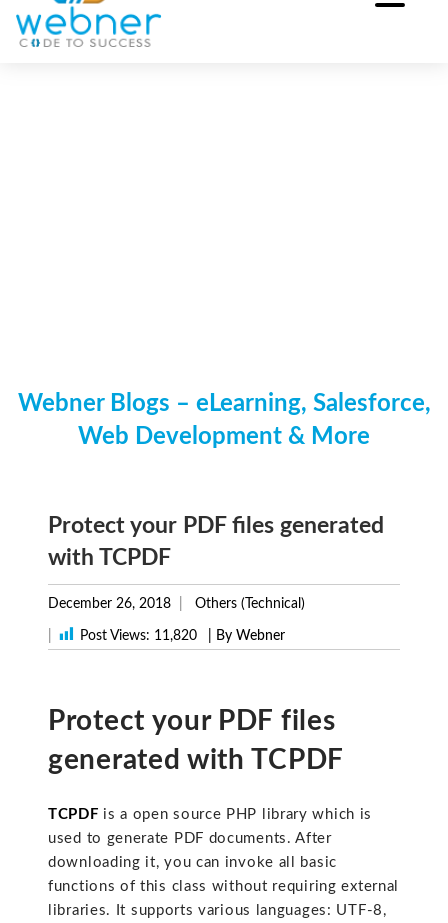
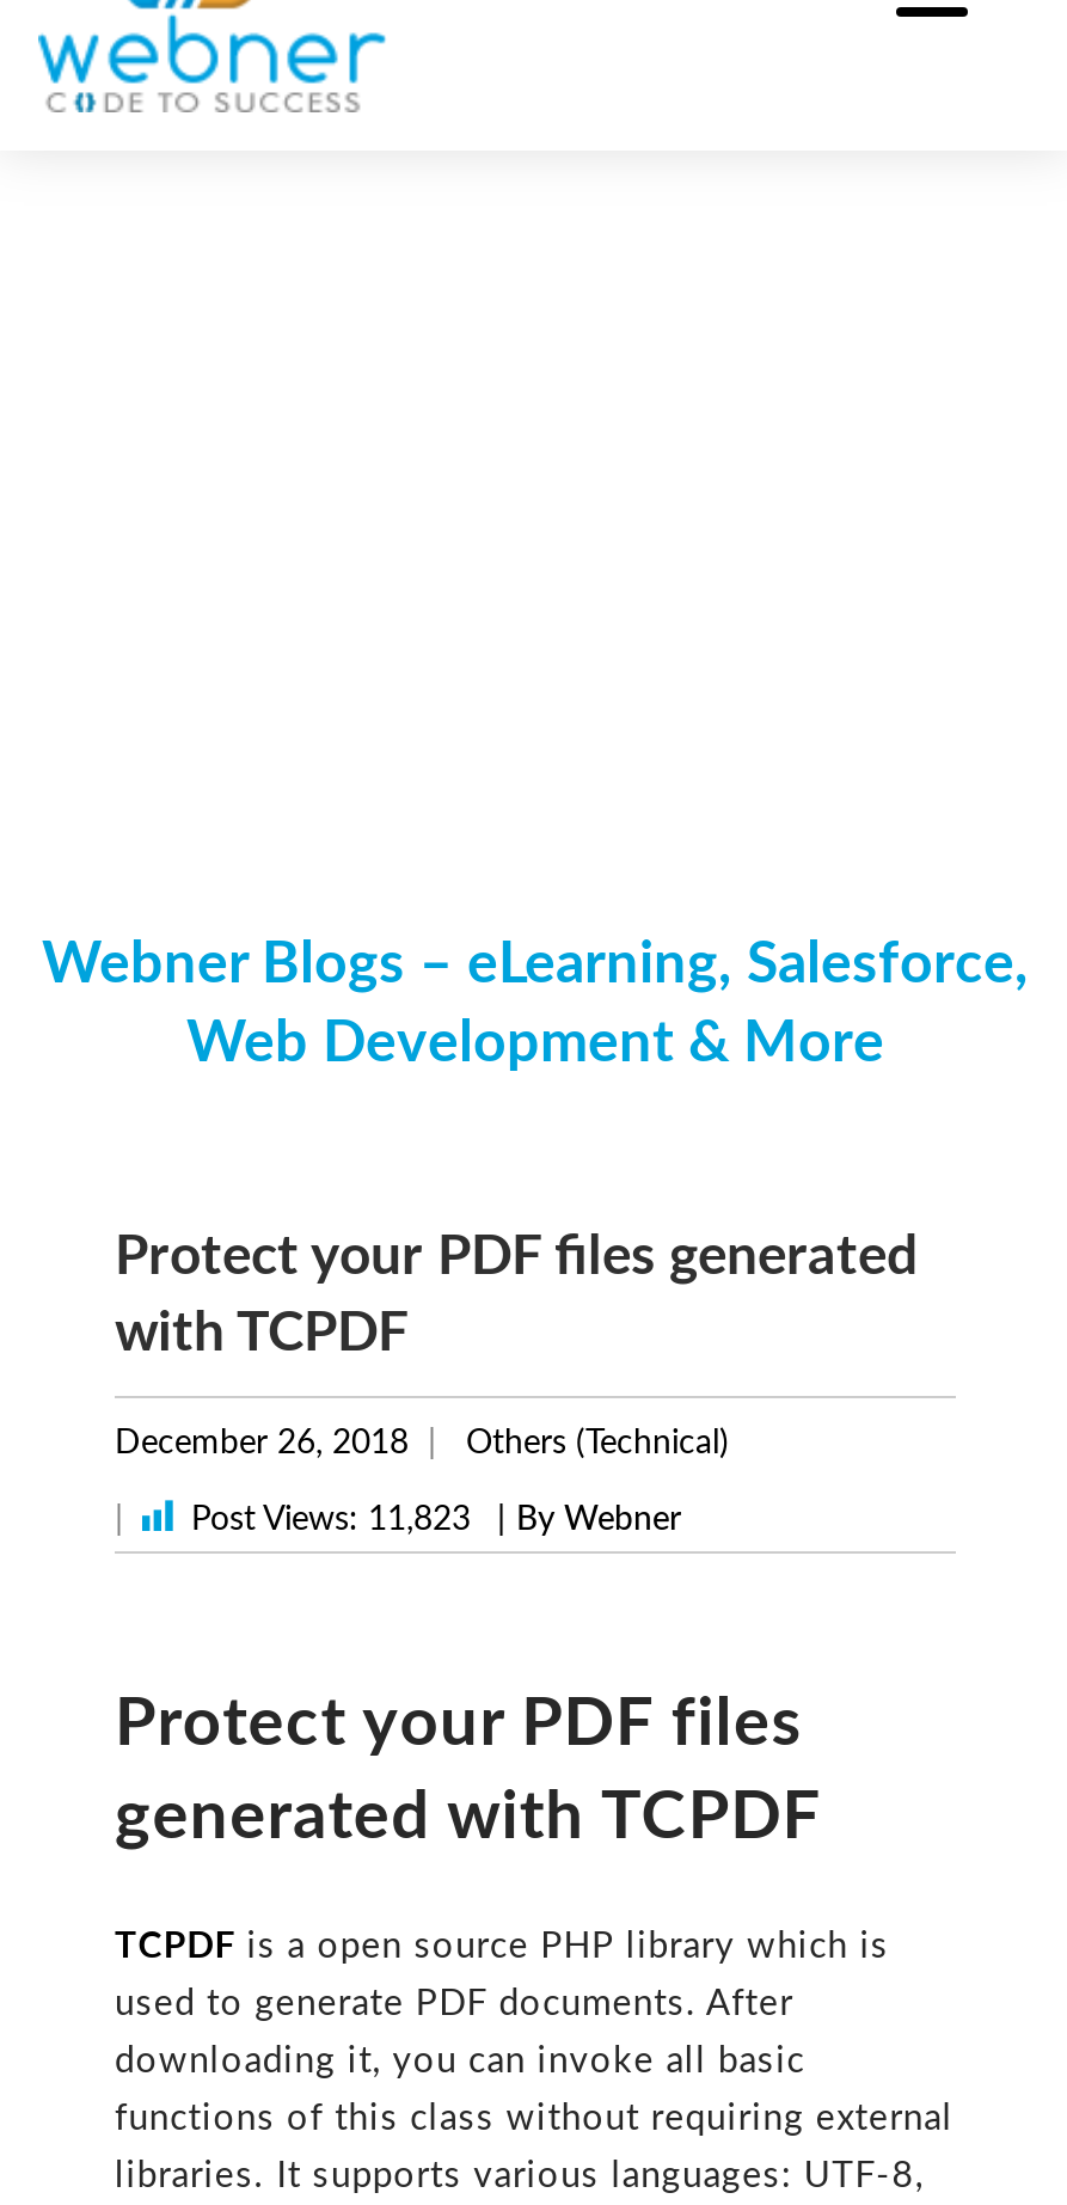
[80,629,197,643] Post Views: 11,820 -> [191,1503,471,1537] Post Views: 11,823

